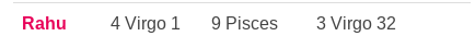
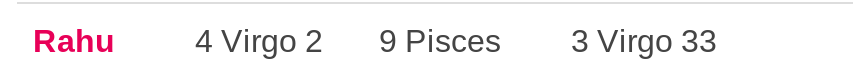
[111,15,278,33] 4 Virgo 1 9 Pisces -> [195,25,501,59] 4 Virgo 2 9 Pisces
[316,15,396,33] 3 Virgo 32 -> [571,25,717,59] 3 Virgo 33

